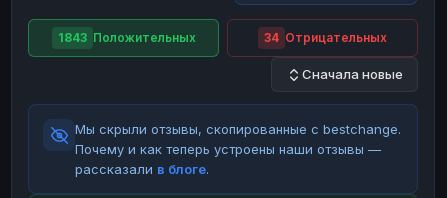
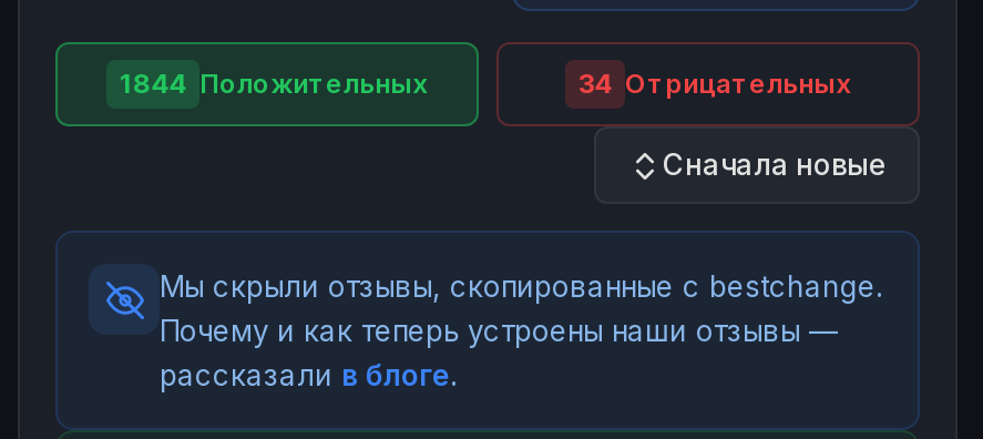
[57,30,195,45] 1843 Положительных -> [120,67,428,100] 1844 Положительных

